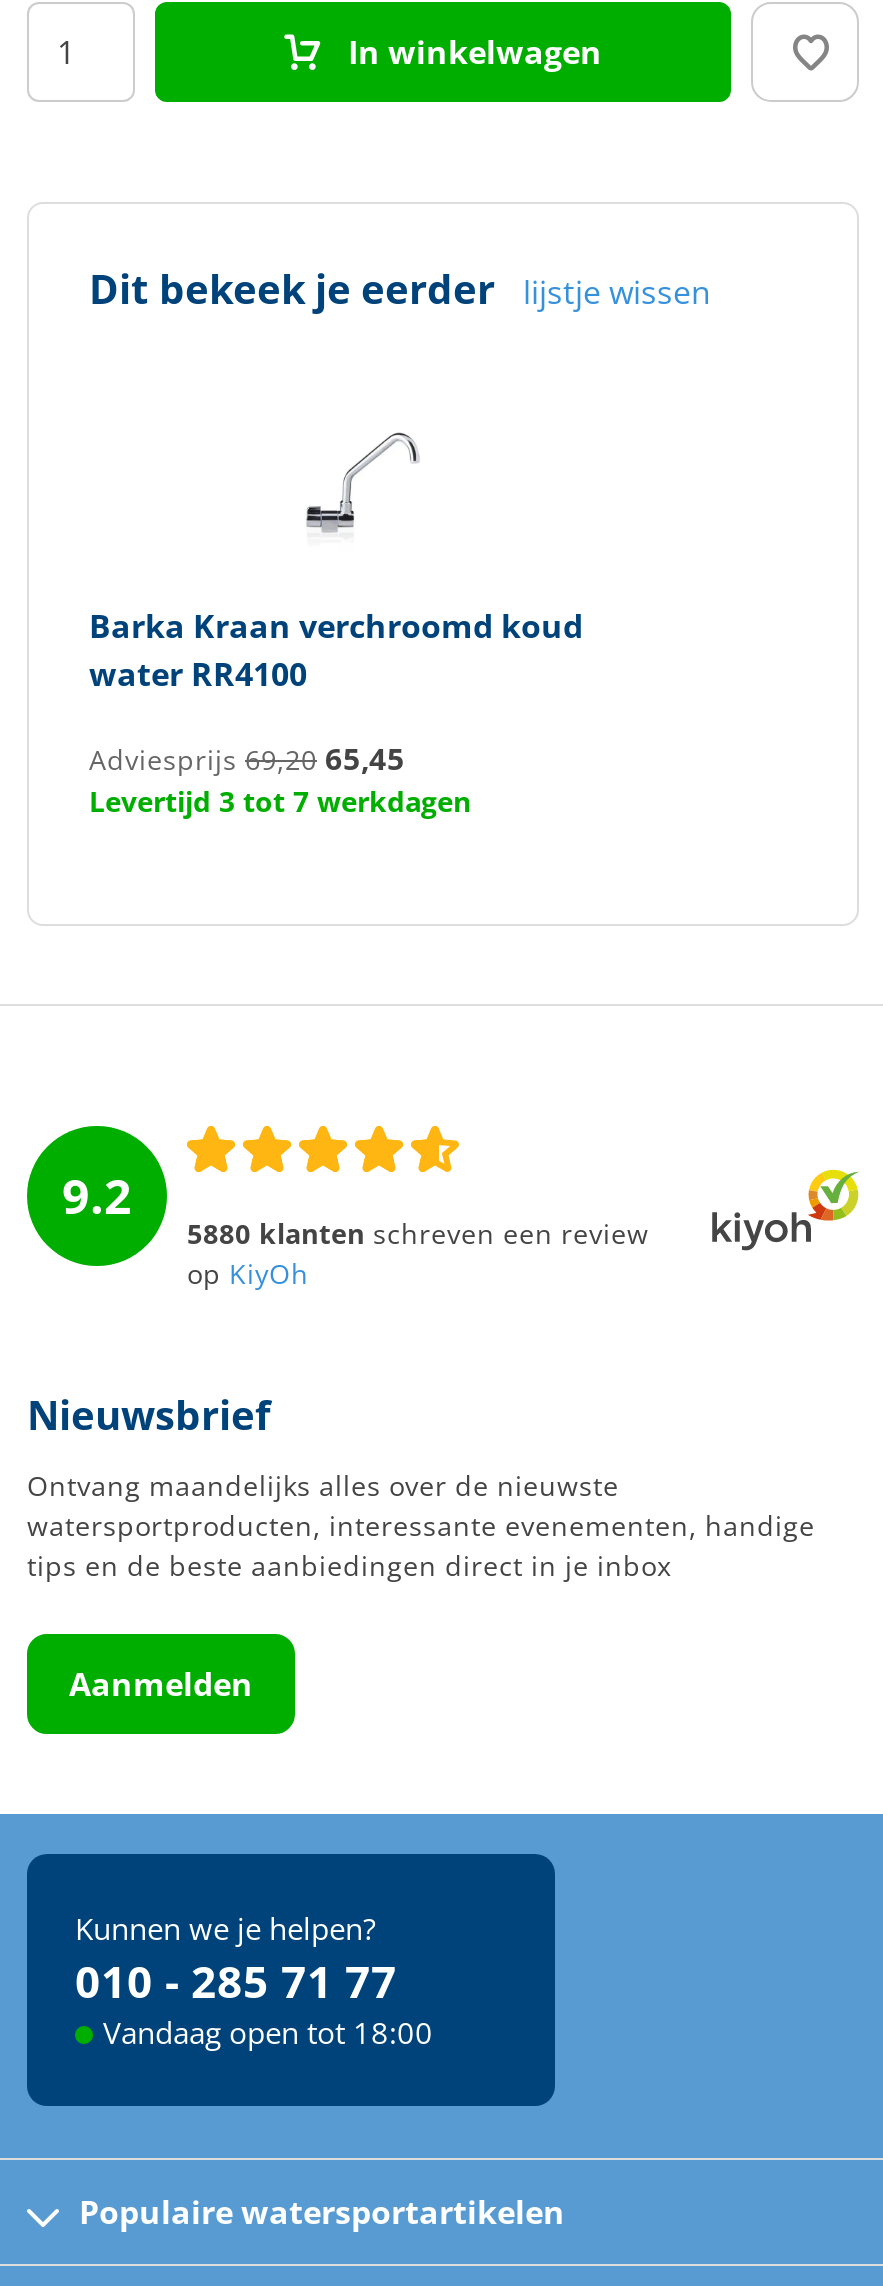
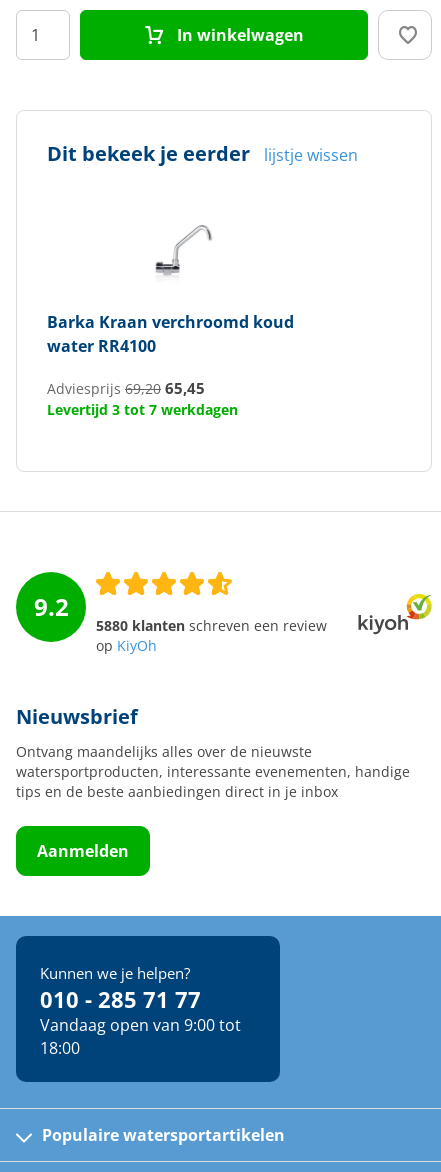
[103,2012,433,2052] Vandaag open tot 18:00 -> [40,1014,241,1059] Vandaag open van 9:00 tot | 18:00

